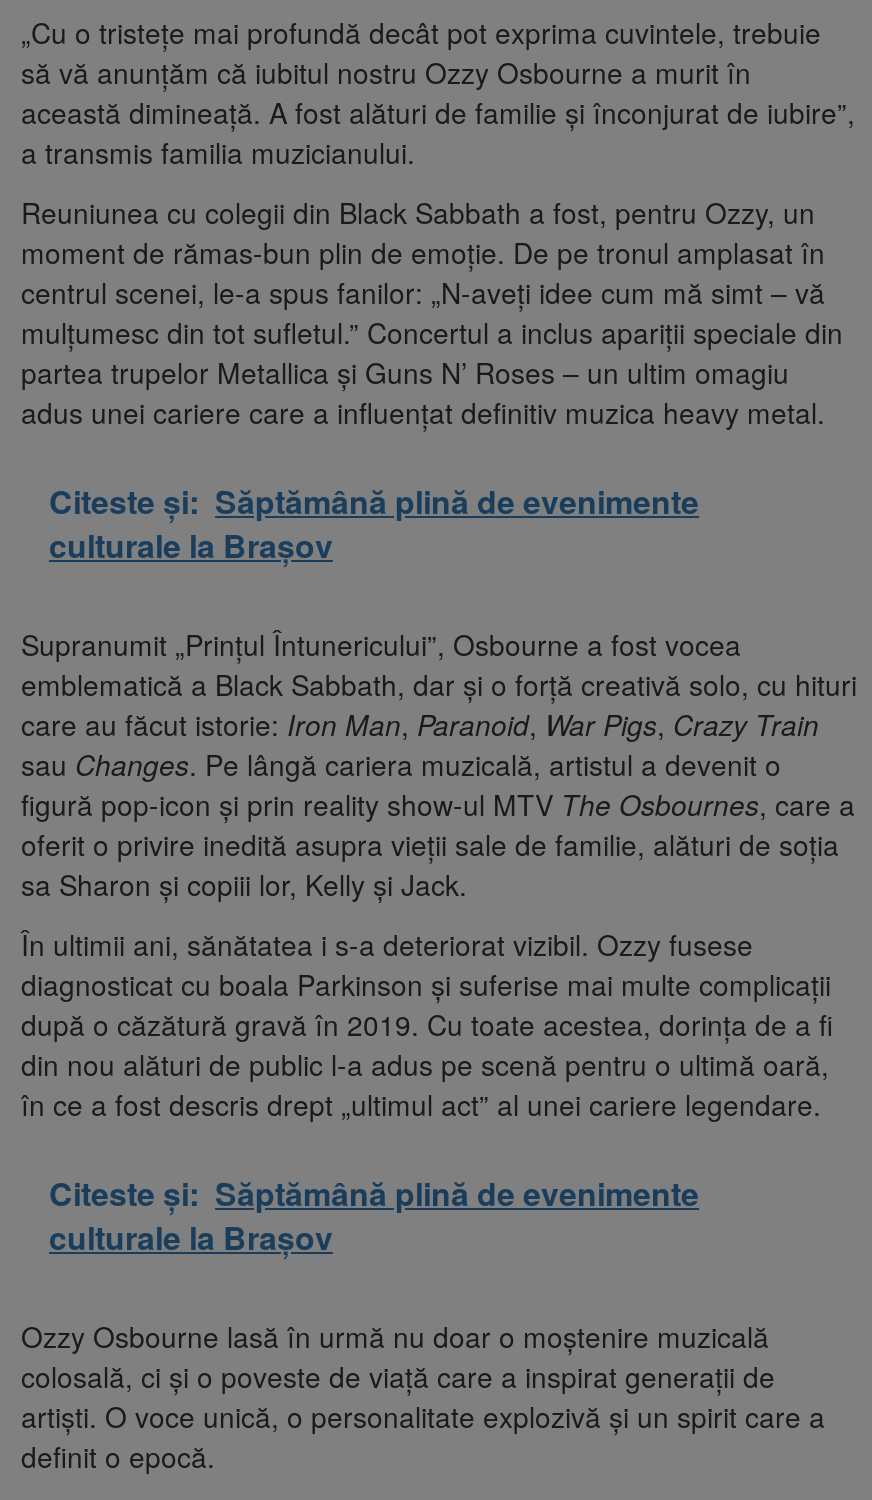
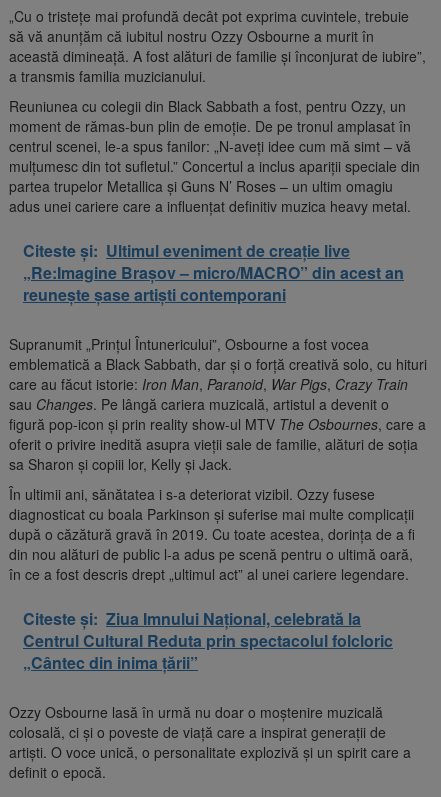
[49,479,699,569] Citeste și: Săptămână plină de evenimente | culturale la Brașov -> [23,239,404,306] Citeste și: Ultimul eveniment de creație live | „Re:Imagine Brașov – micro/MACRO” din acest an | reunește șase artiști contemporani
[49,1171,699,1261] Citeste și: Săptămână plină de evenimente | culturale la Brașov -> [23,607,393,674] Citeste și: Ziua Imnului Național, celebrată la | Centrul Cultural Reduta prin spectacolul folcloric | „Cântec din inima țării”

